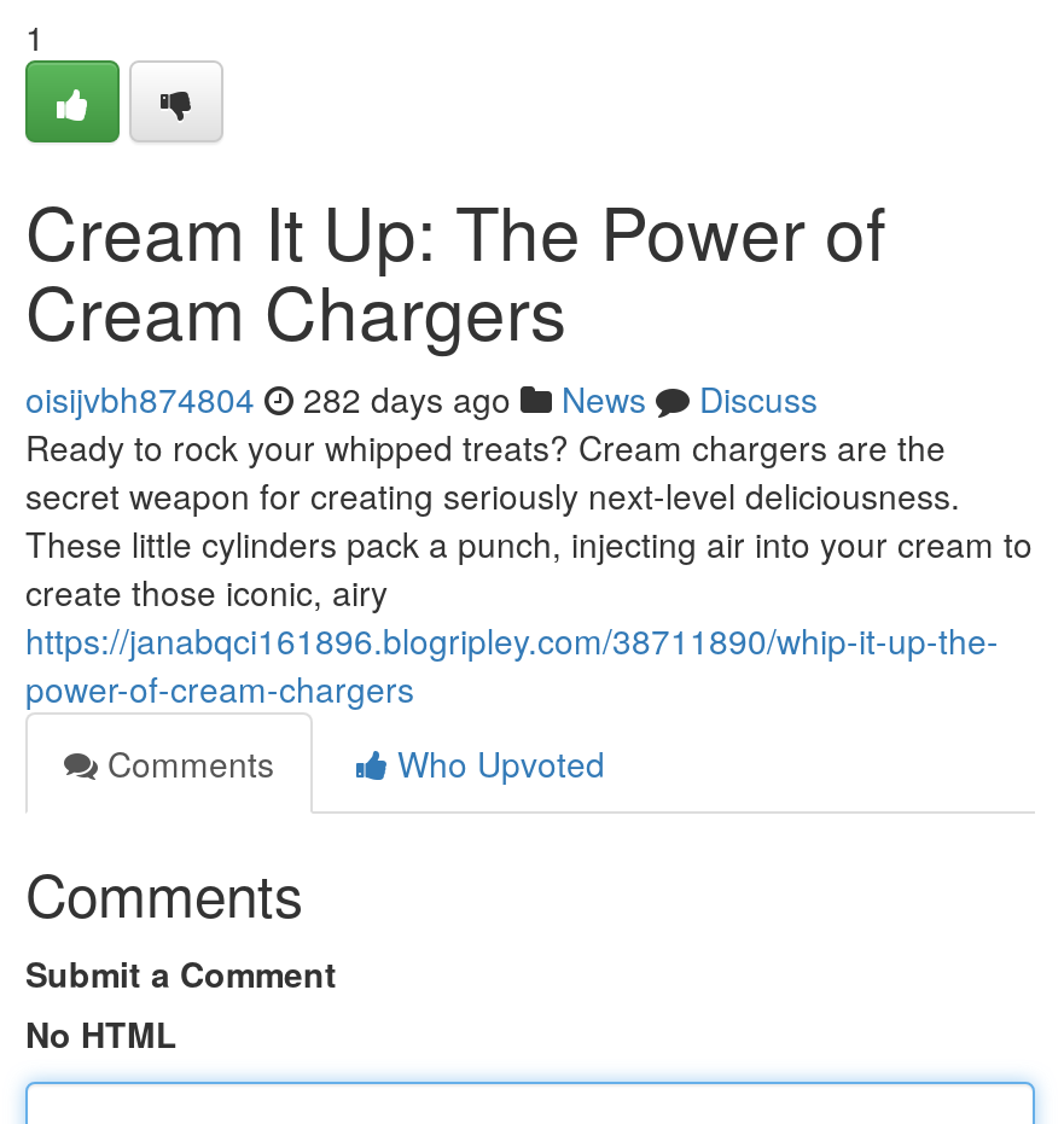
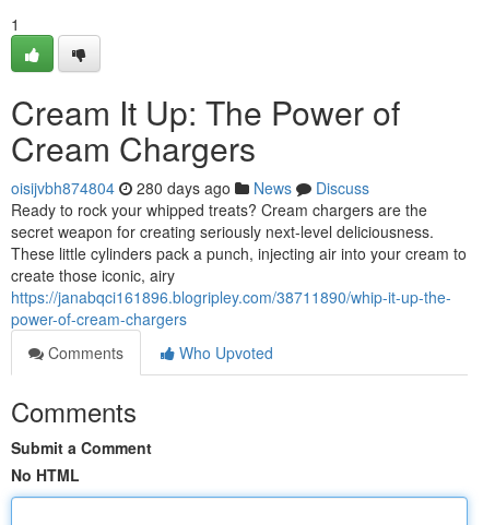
[25,374,818,423] oisijvbh874804 282 days ago News Discuss -> [11,177,369,199] oisijvbh874804 280 days ago News Discuss

